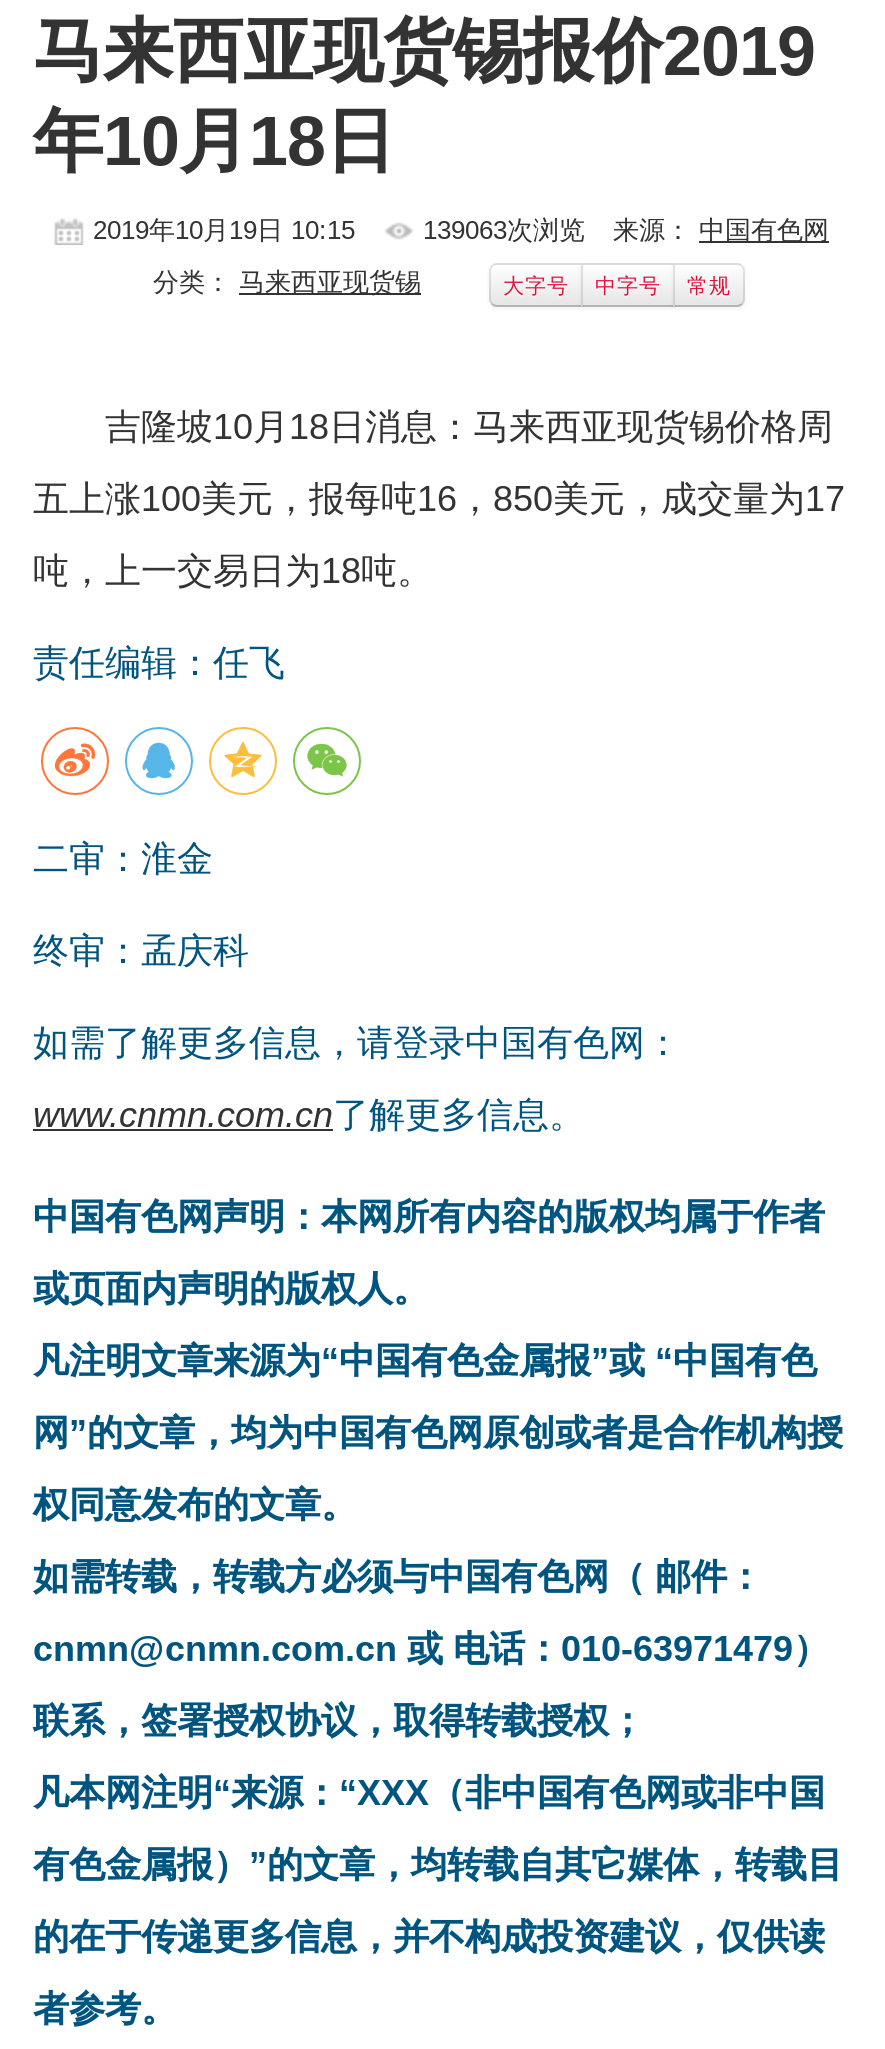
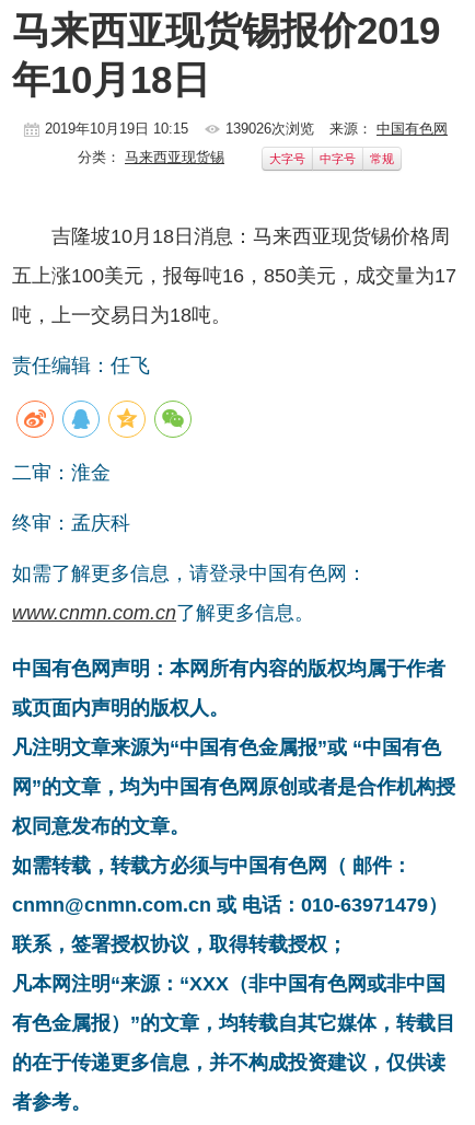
[423,215,585,245] 139063次浏览 -> [225,120,314,137] 139026次浏览

